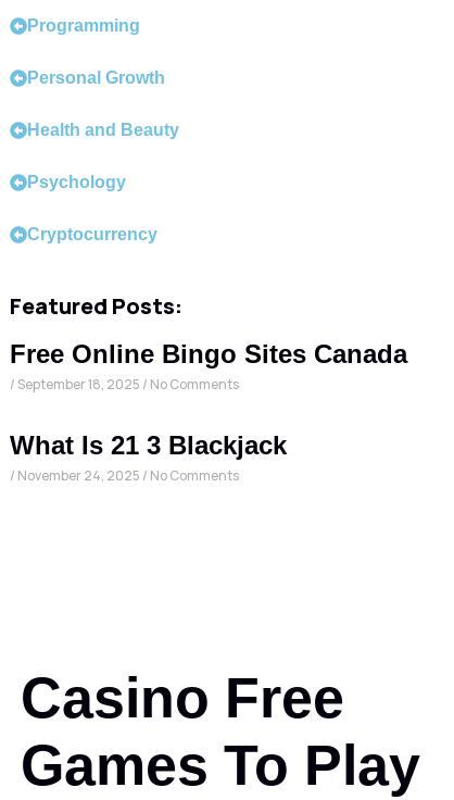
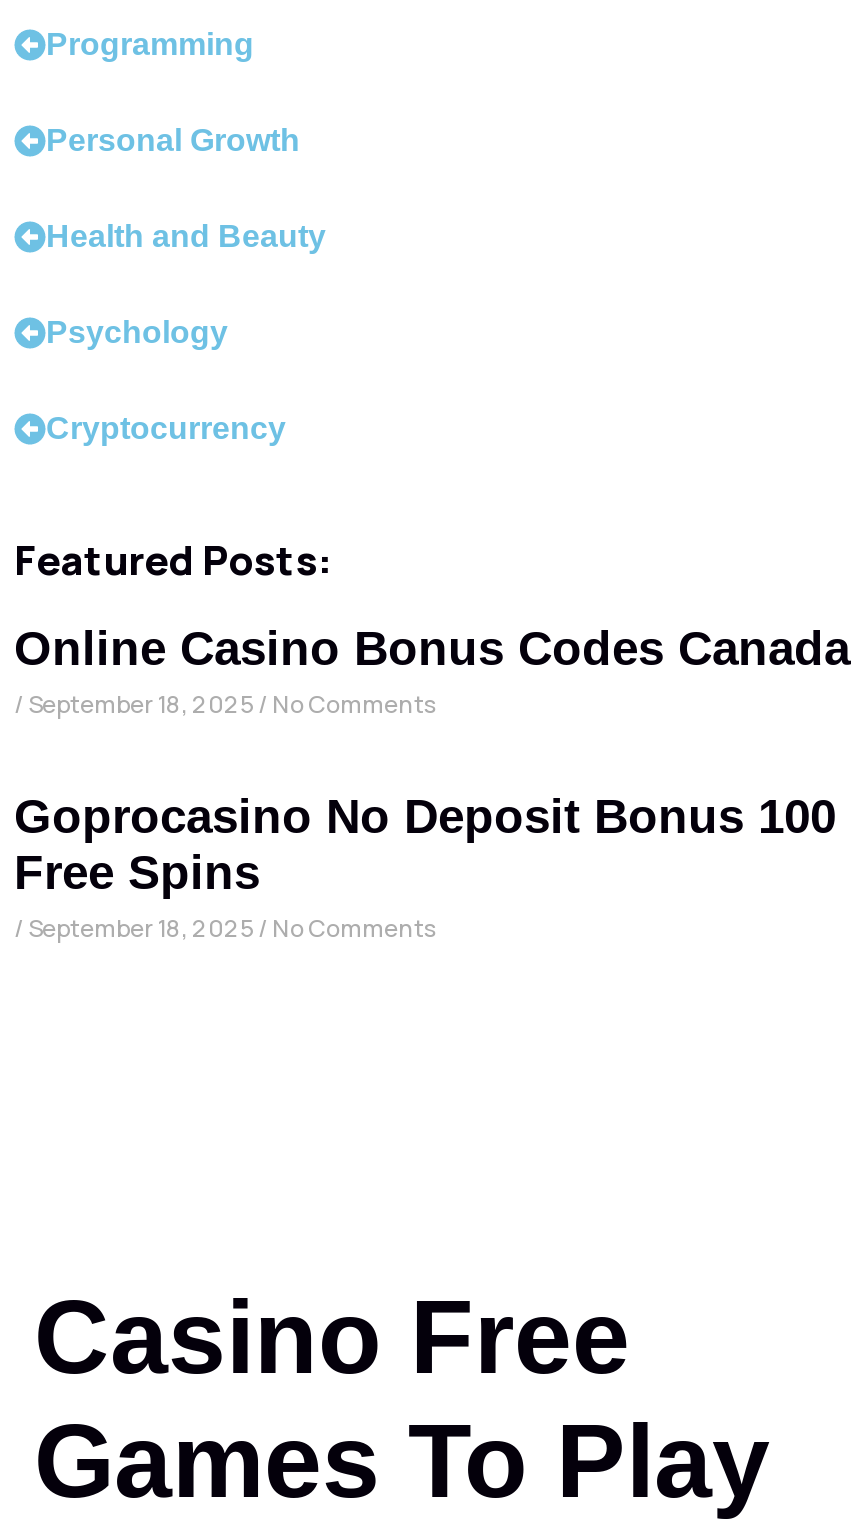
[10,339,407,369] Free Online Bingo Sites Canada -> [14,621,850,675] Online Casino Bonus Codes Canada
[10,431,287,485] What Is 21 3 Blackjack | November 24, 2025 No Comments -> [14,789,836,945] Goprocasino No Deposit Bonus 100 | Free Spins | September 18, 2025 No Comments

